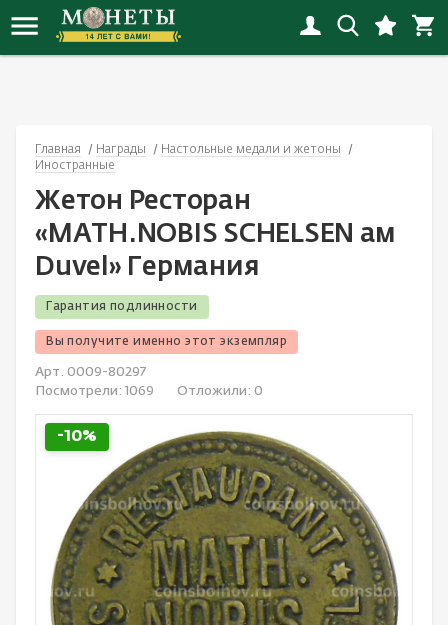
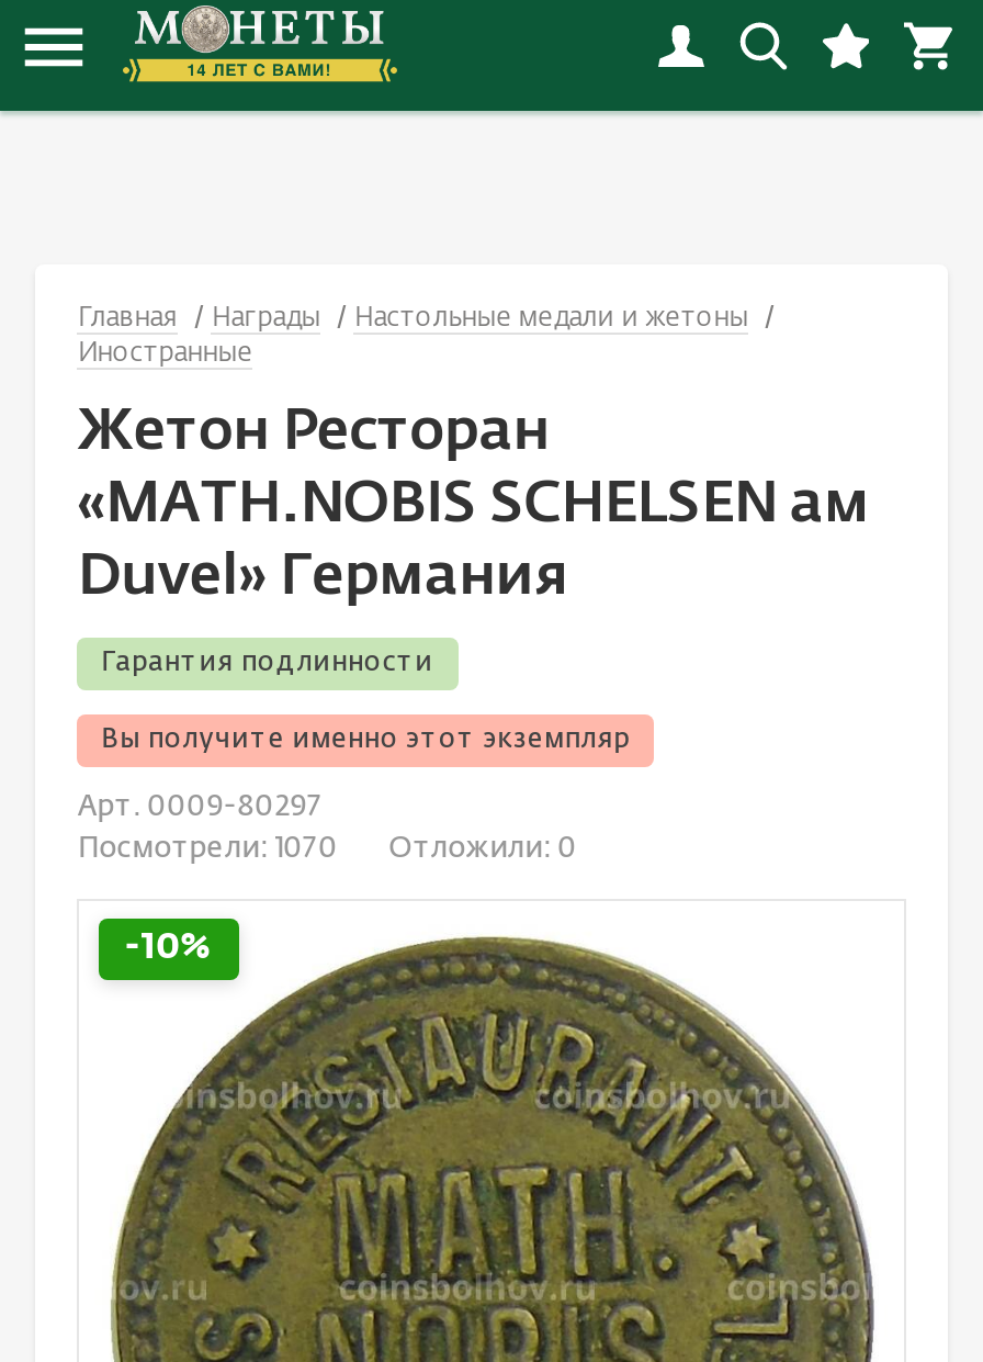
[35,385,263,398] Посмотрели: 1069 Отложили: 0 -> [77,836,578,864] Посмотрели: 1070 Отложили: 0

